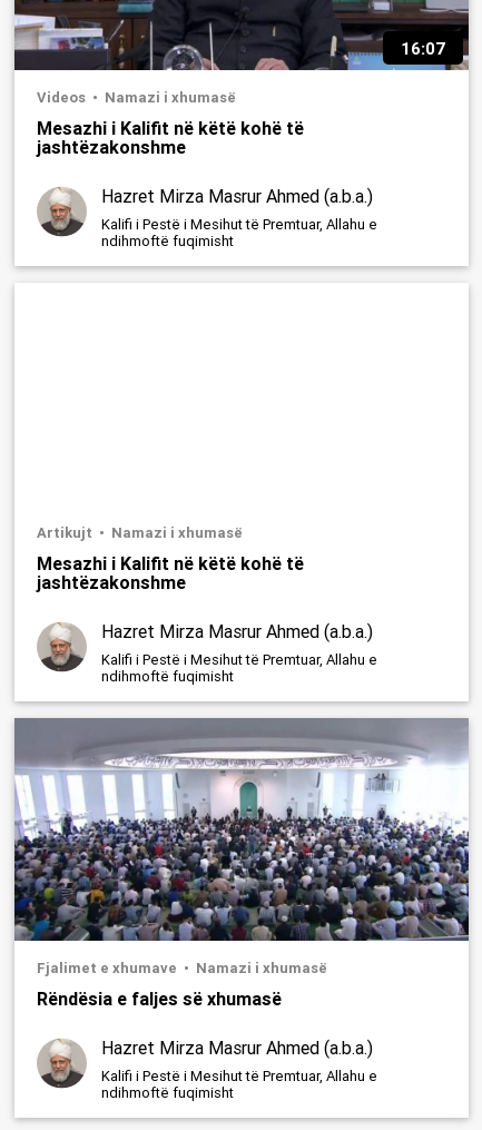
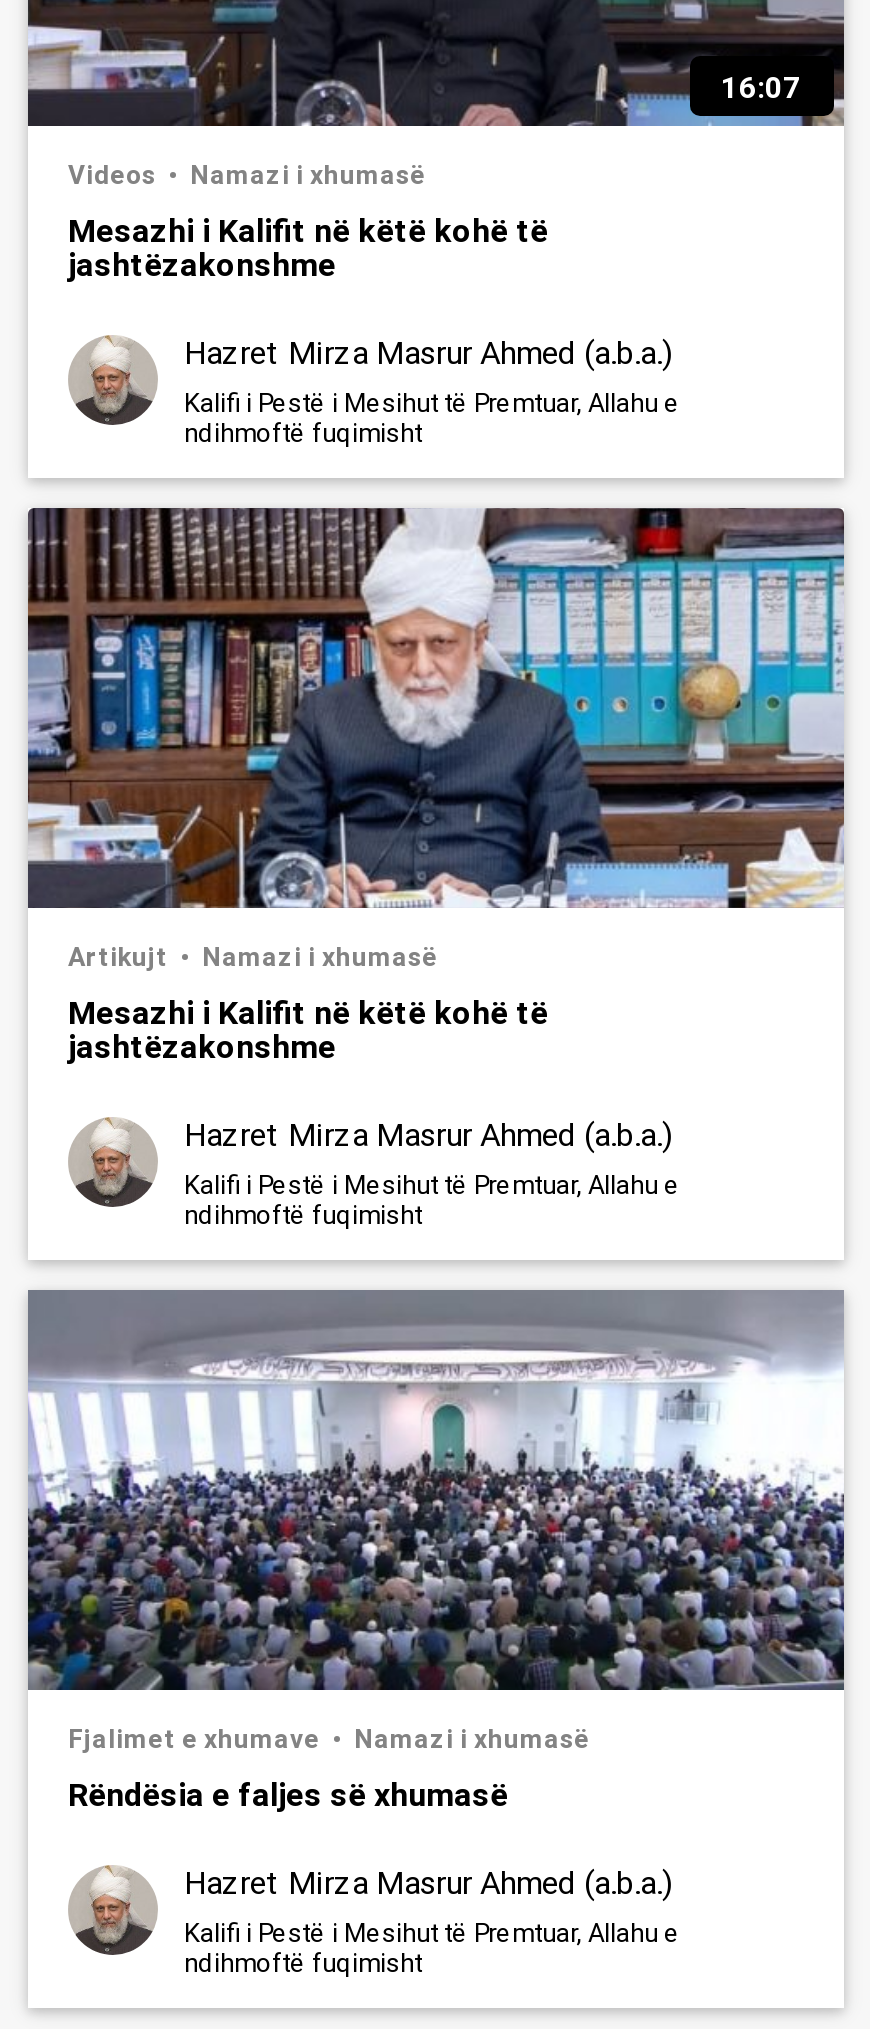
none -> [26,506,846,910] [image]

